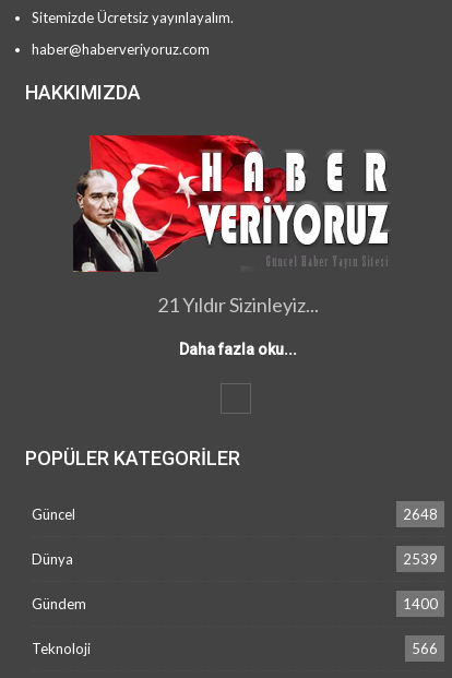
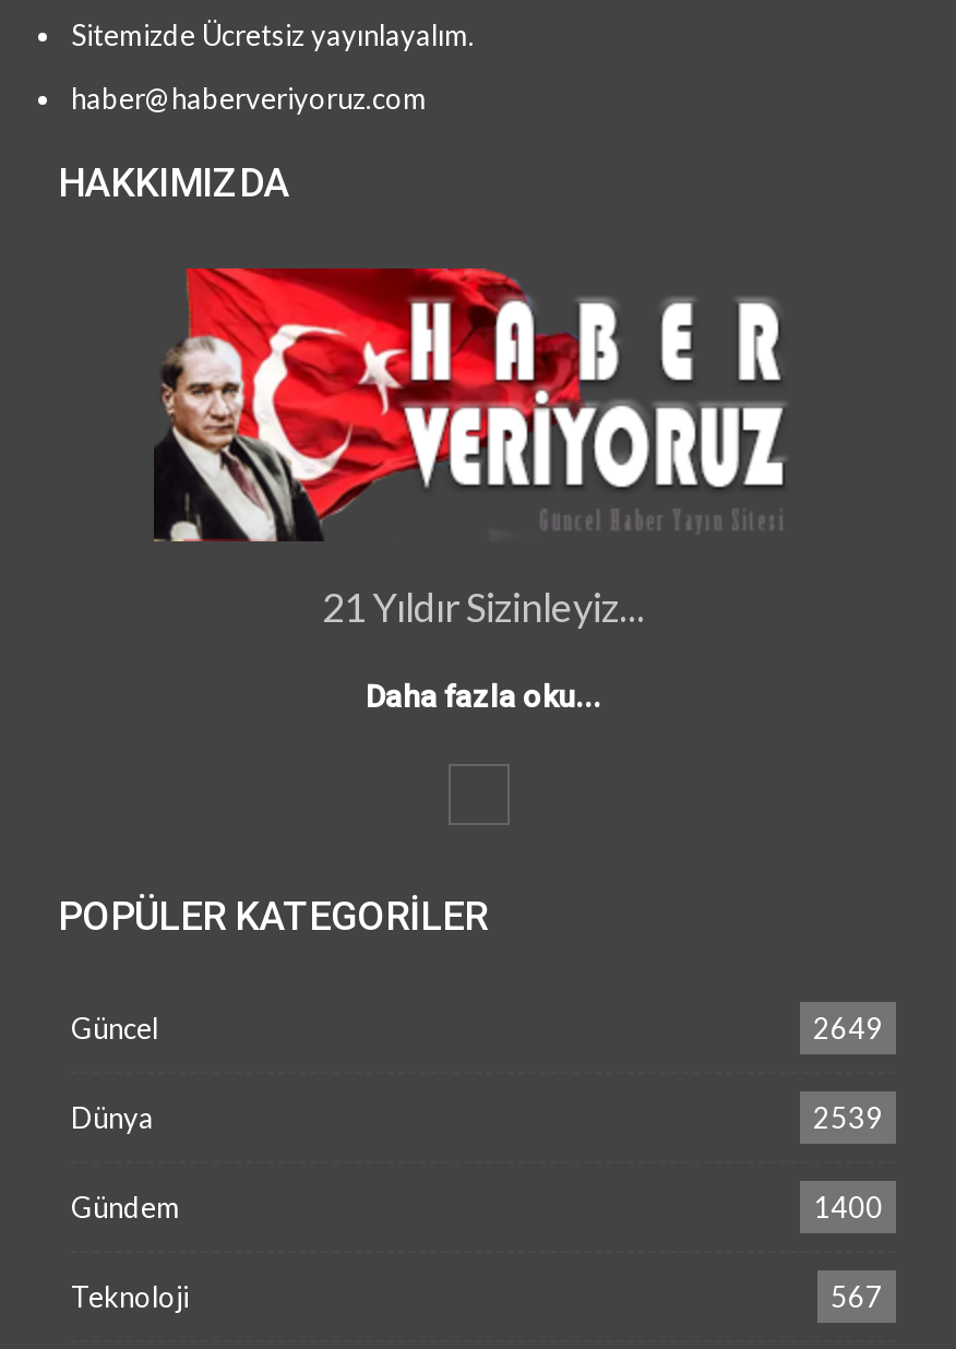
[403,506,438,523] 2648 -> [813,1010,883,1045] 2649
[412,640,438,658] 566 -> [830,1279,883,1314] 567

